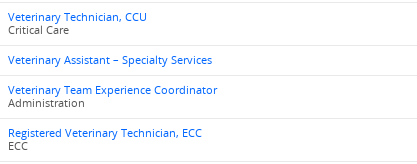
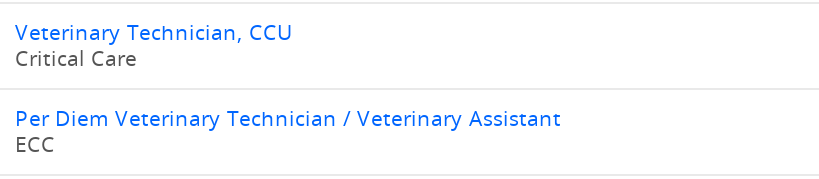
[8,53,217,140] Veterinary Assistant – Specialty Services | Veterinary Team Experience Coordinator | Administration | Registered Veterinary Technician, ECC -> [15,104,561,132] Per Diem Veterinary Technician / Veterinary Assistant

